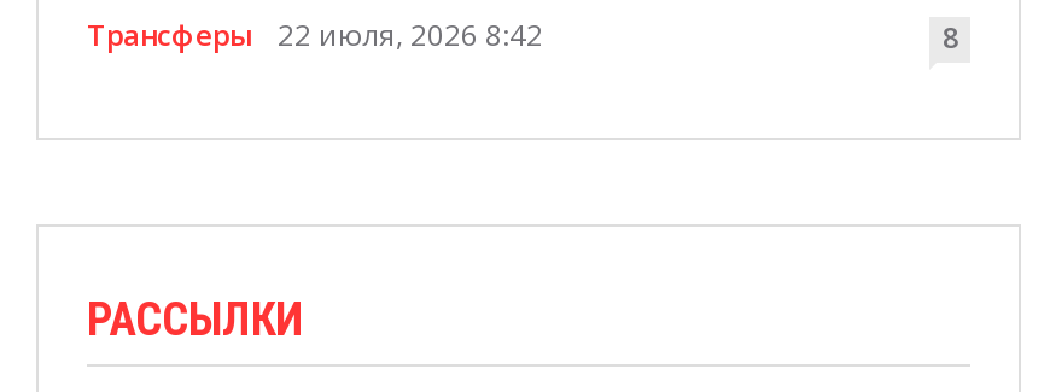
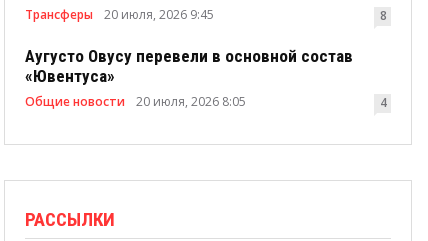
[87,14,543,55] Трансферы 22 июля, 2026 8:42 -> [25,6,214,23] Трансферы 20 июля, 2026 9:45
none -> [25,46,386,111] Аугусто Овусу перевели в основной состав | «Ювентуса» | Общие новости | 20 июля, 2026 8:05 | 4

